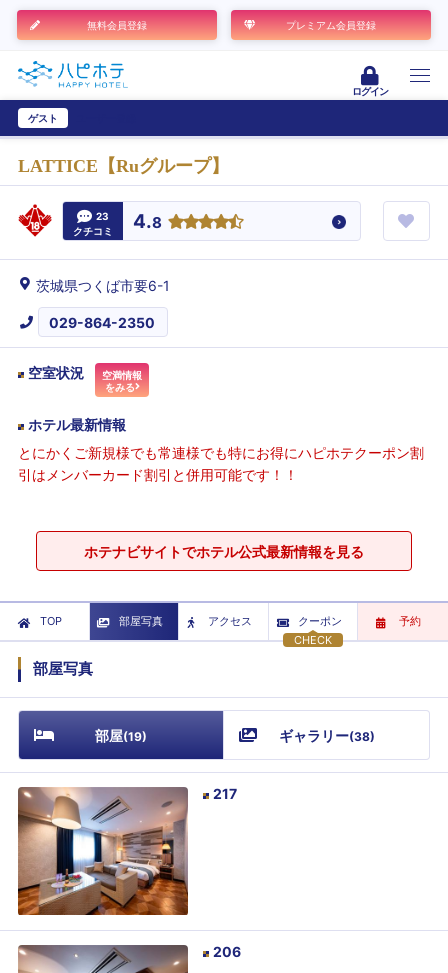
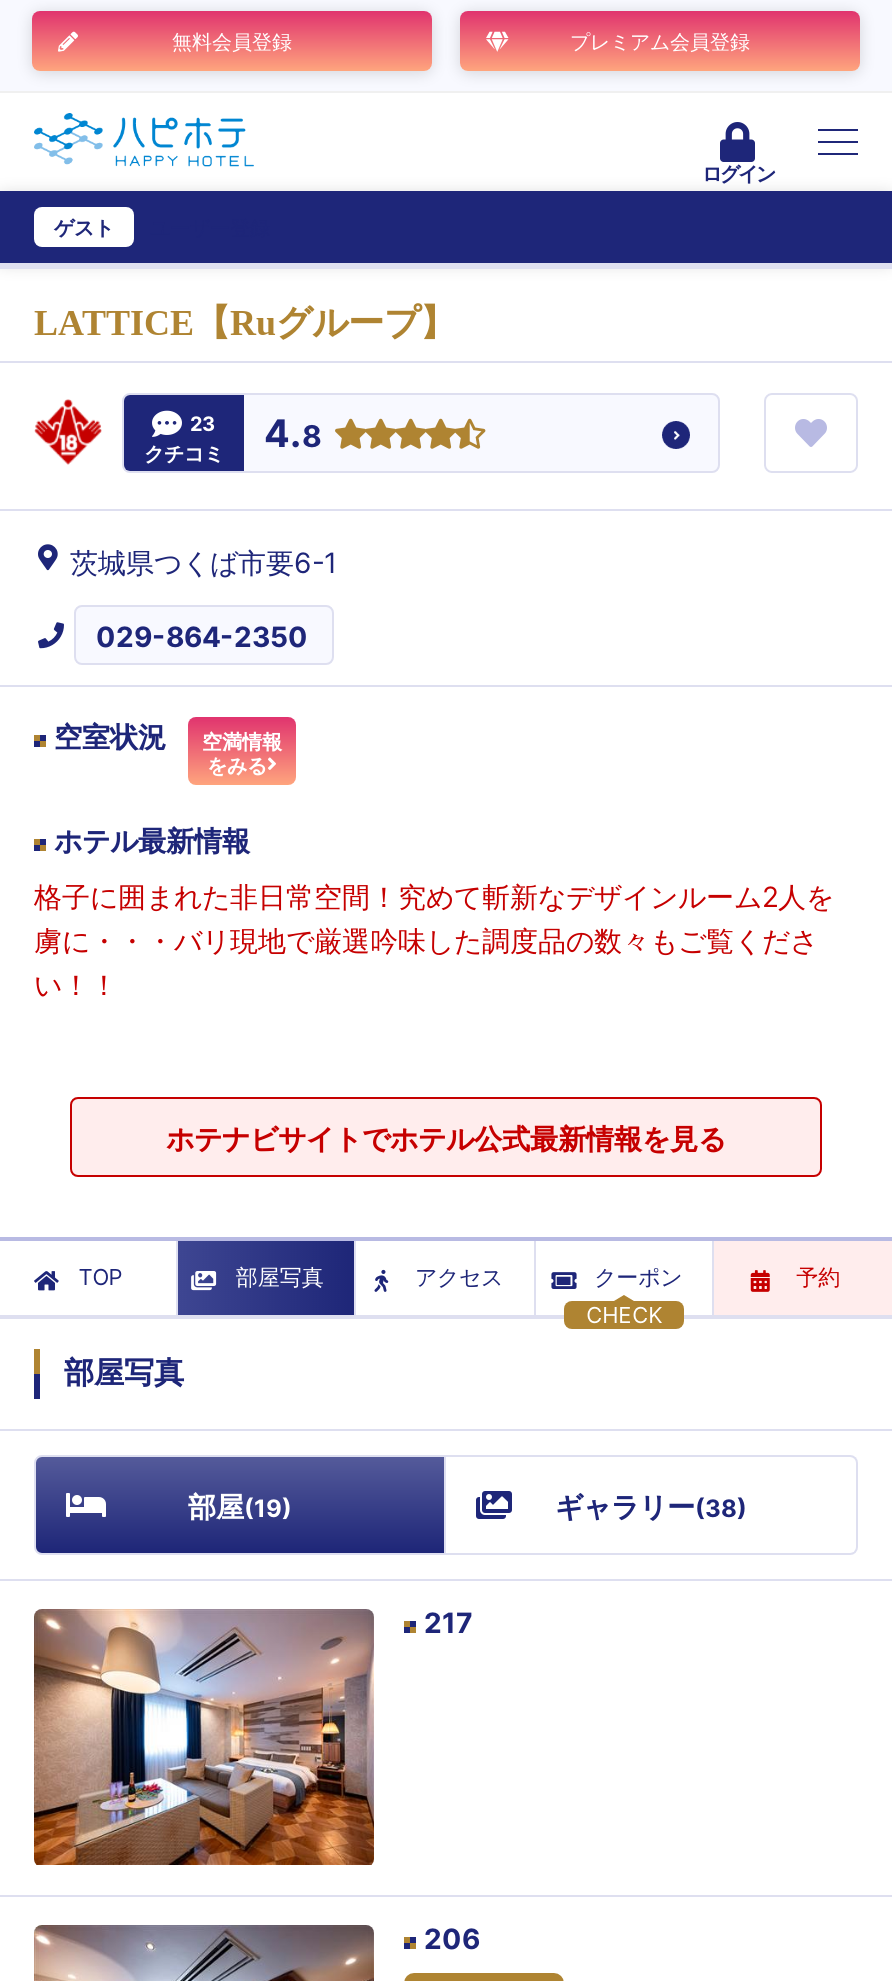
[18,444,424,483] とにかくご新規様でも常連様でも特にお得にハピホテクーポン割 | 引はメンバーカード割引と併用可能です！！ -> [34,879,834,1001] 格子に囲まれた非日常空間！究めて斬新なデザインルーム2人を | 虜に・・・バリ現地で厳選吟味した調度品の数々もご覧くださ | い！！

